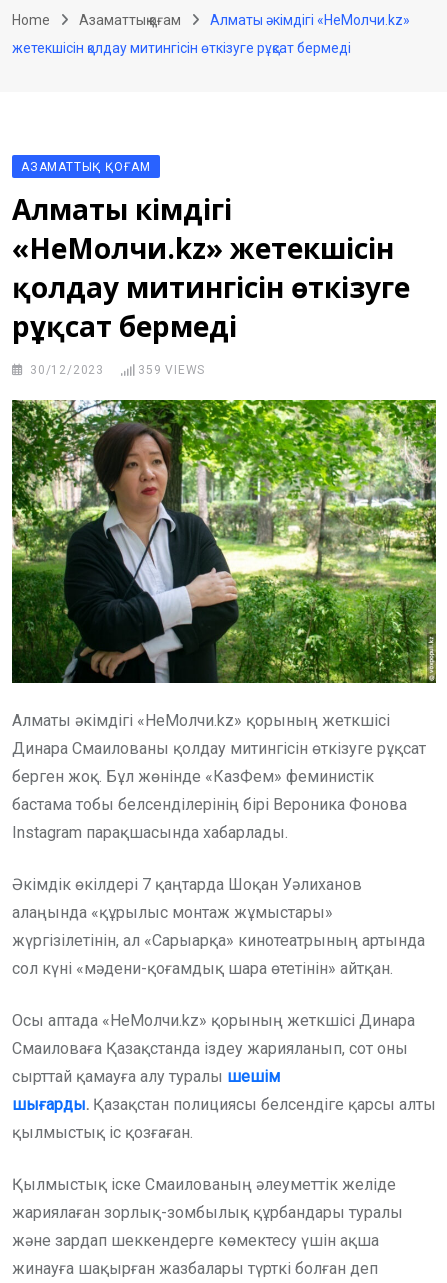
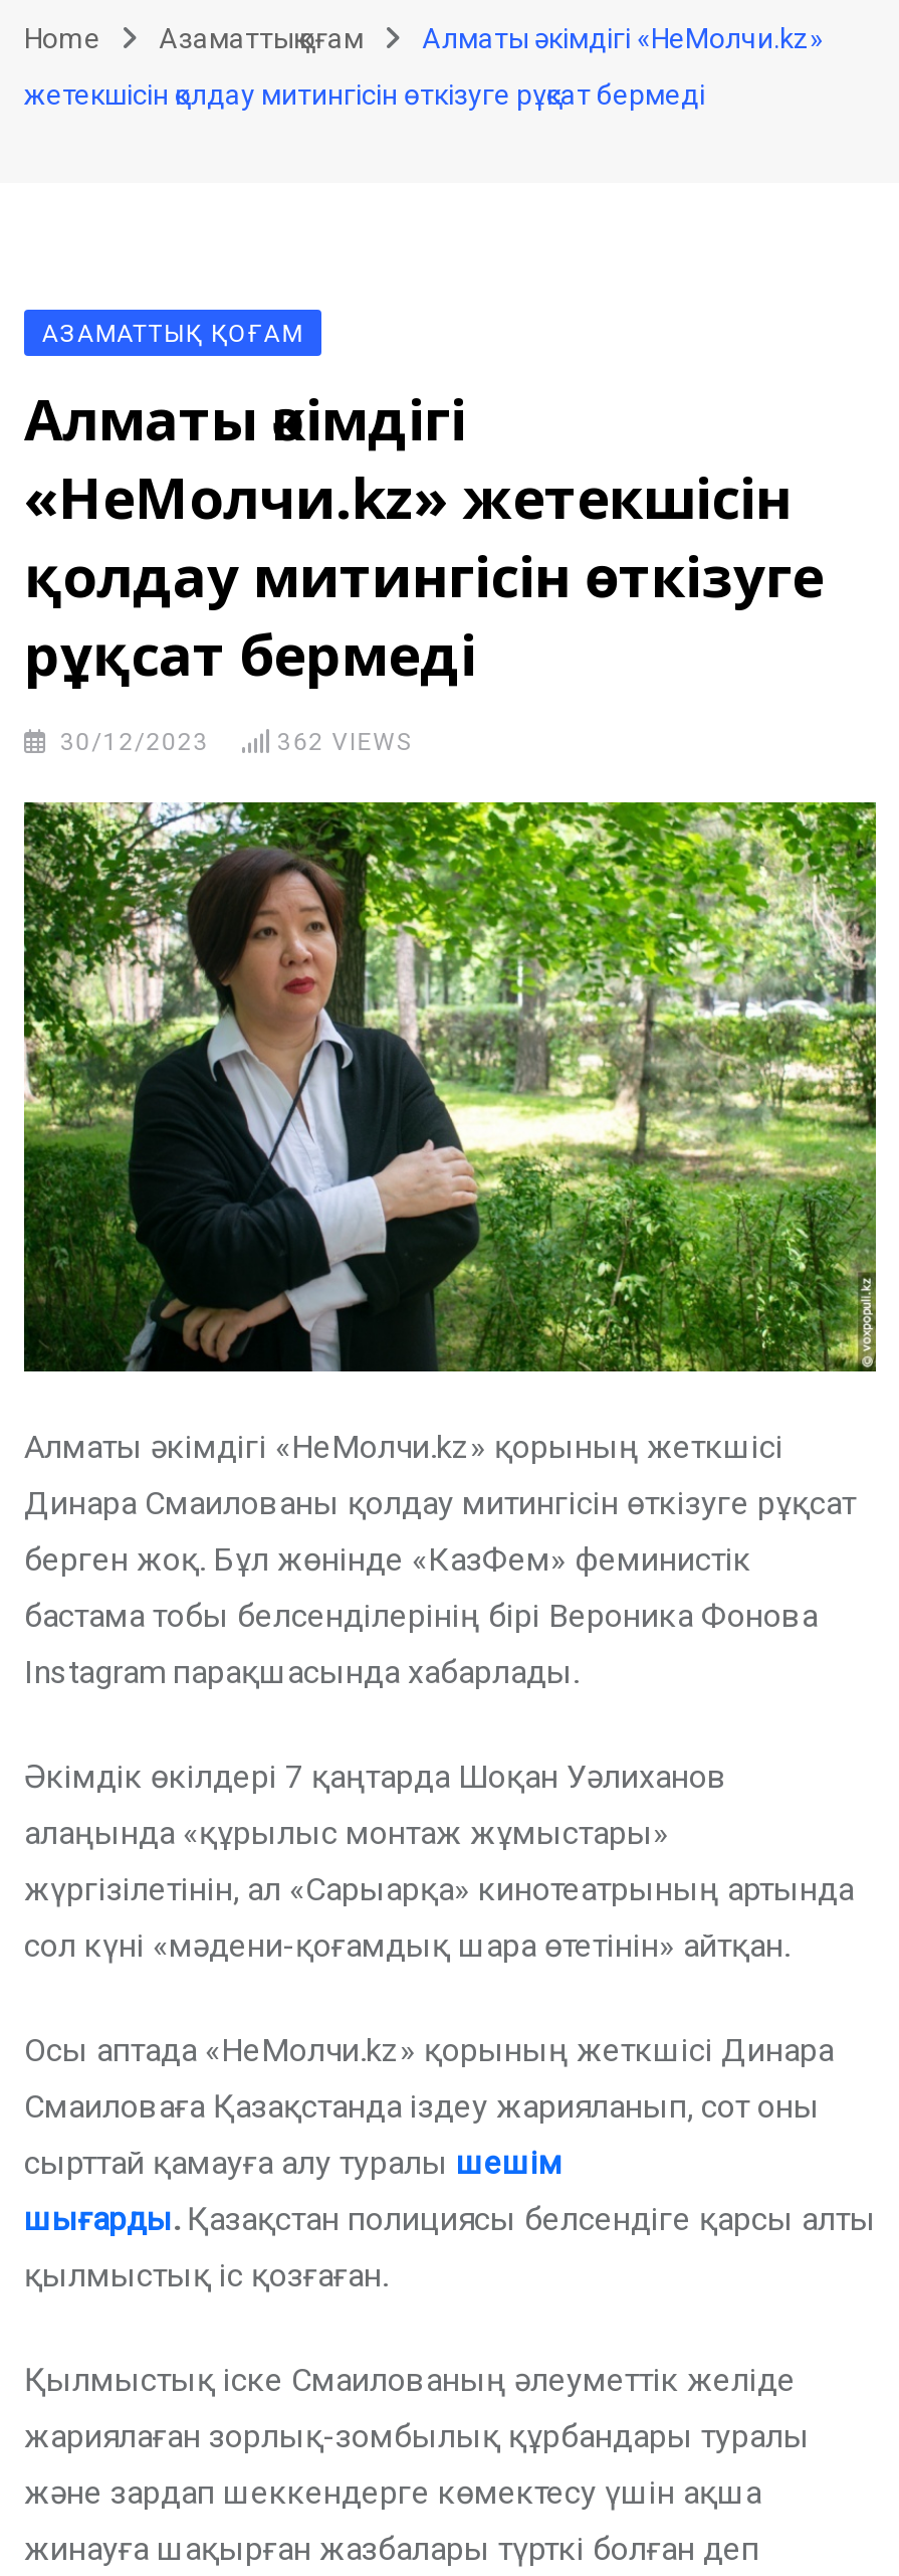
[138,363,205,377] 359 VIEWS -> [277,728,412,756] 362 VIEWS

